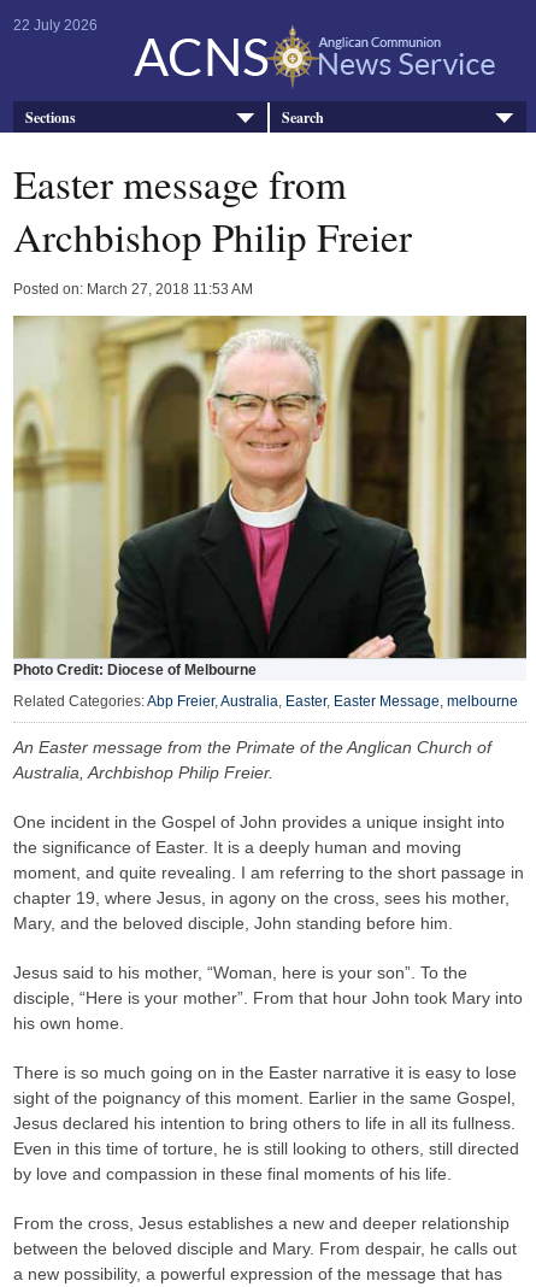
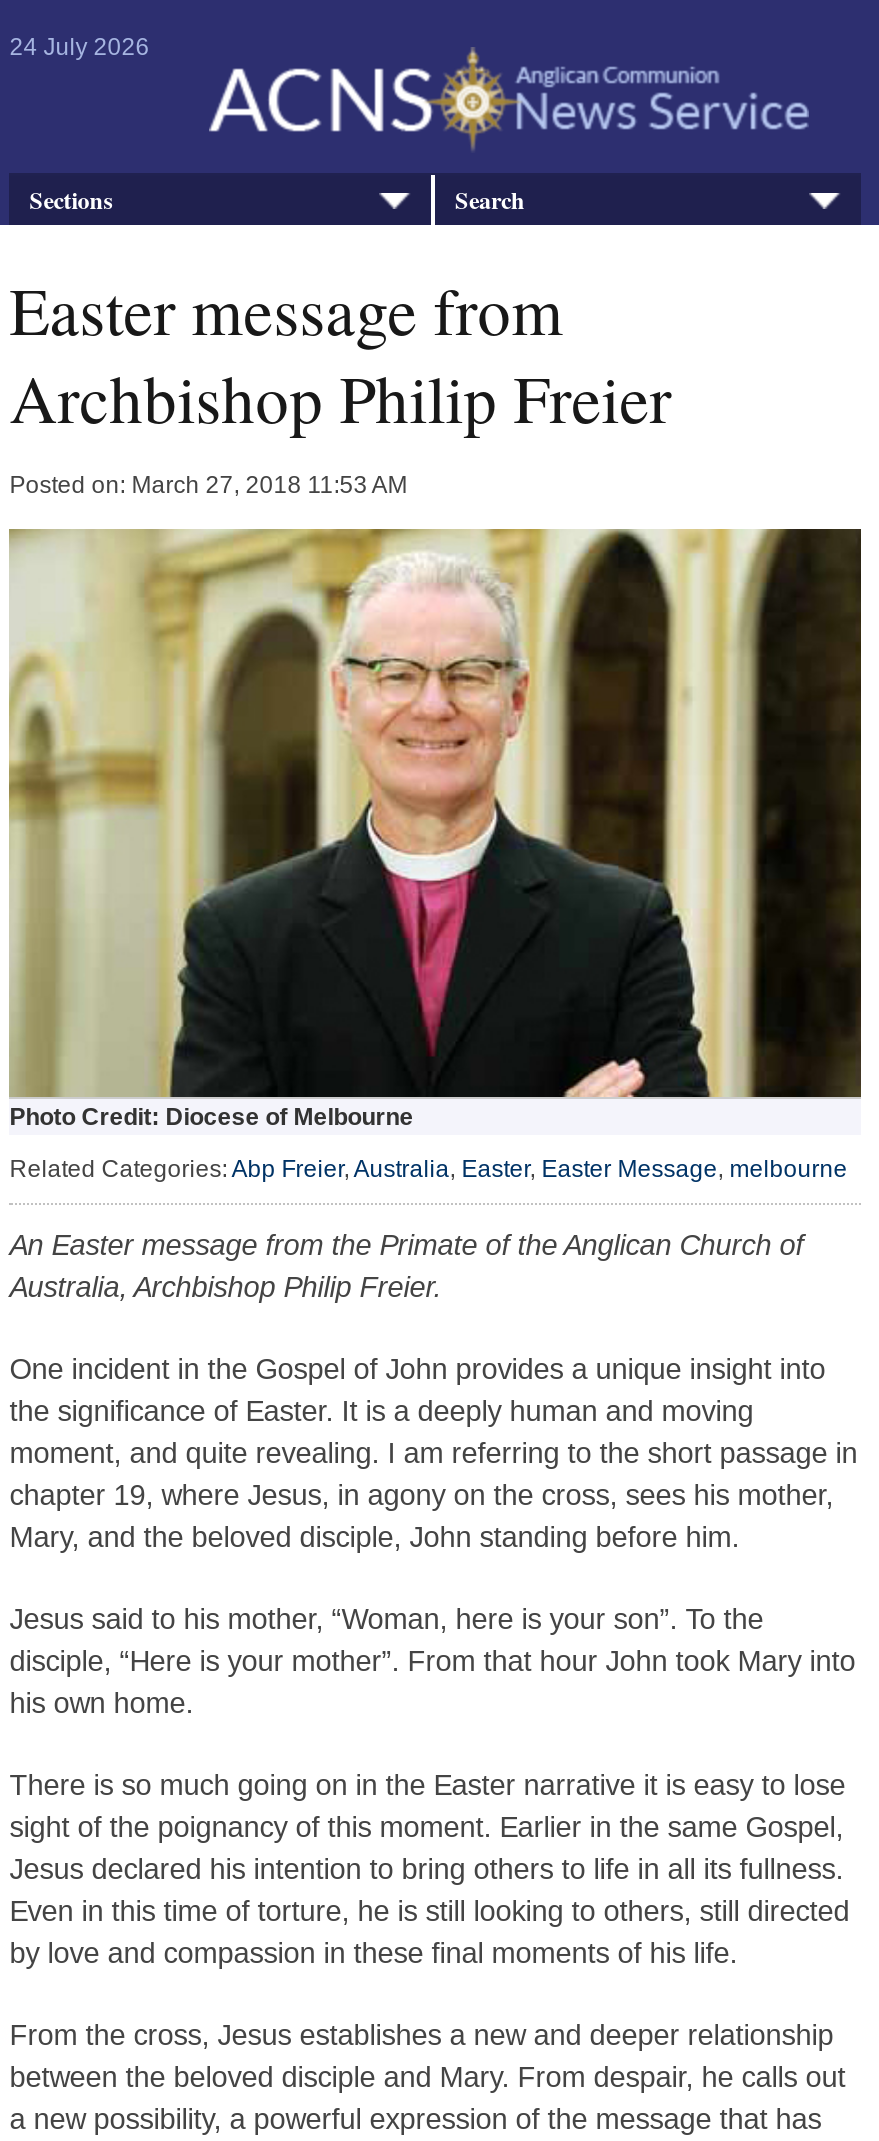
[13,17,98,34] 22 July 2026 -> [9,33,149,61] 24 July 2026

